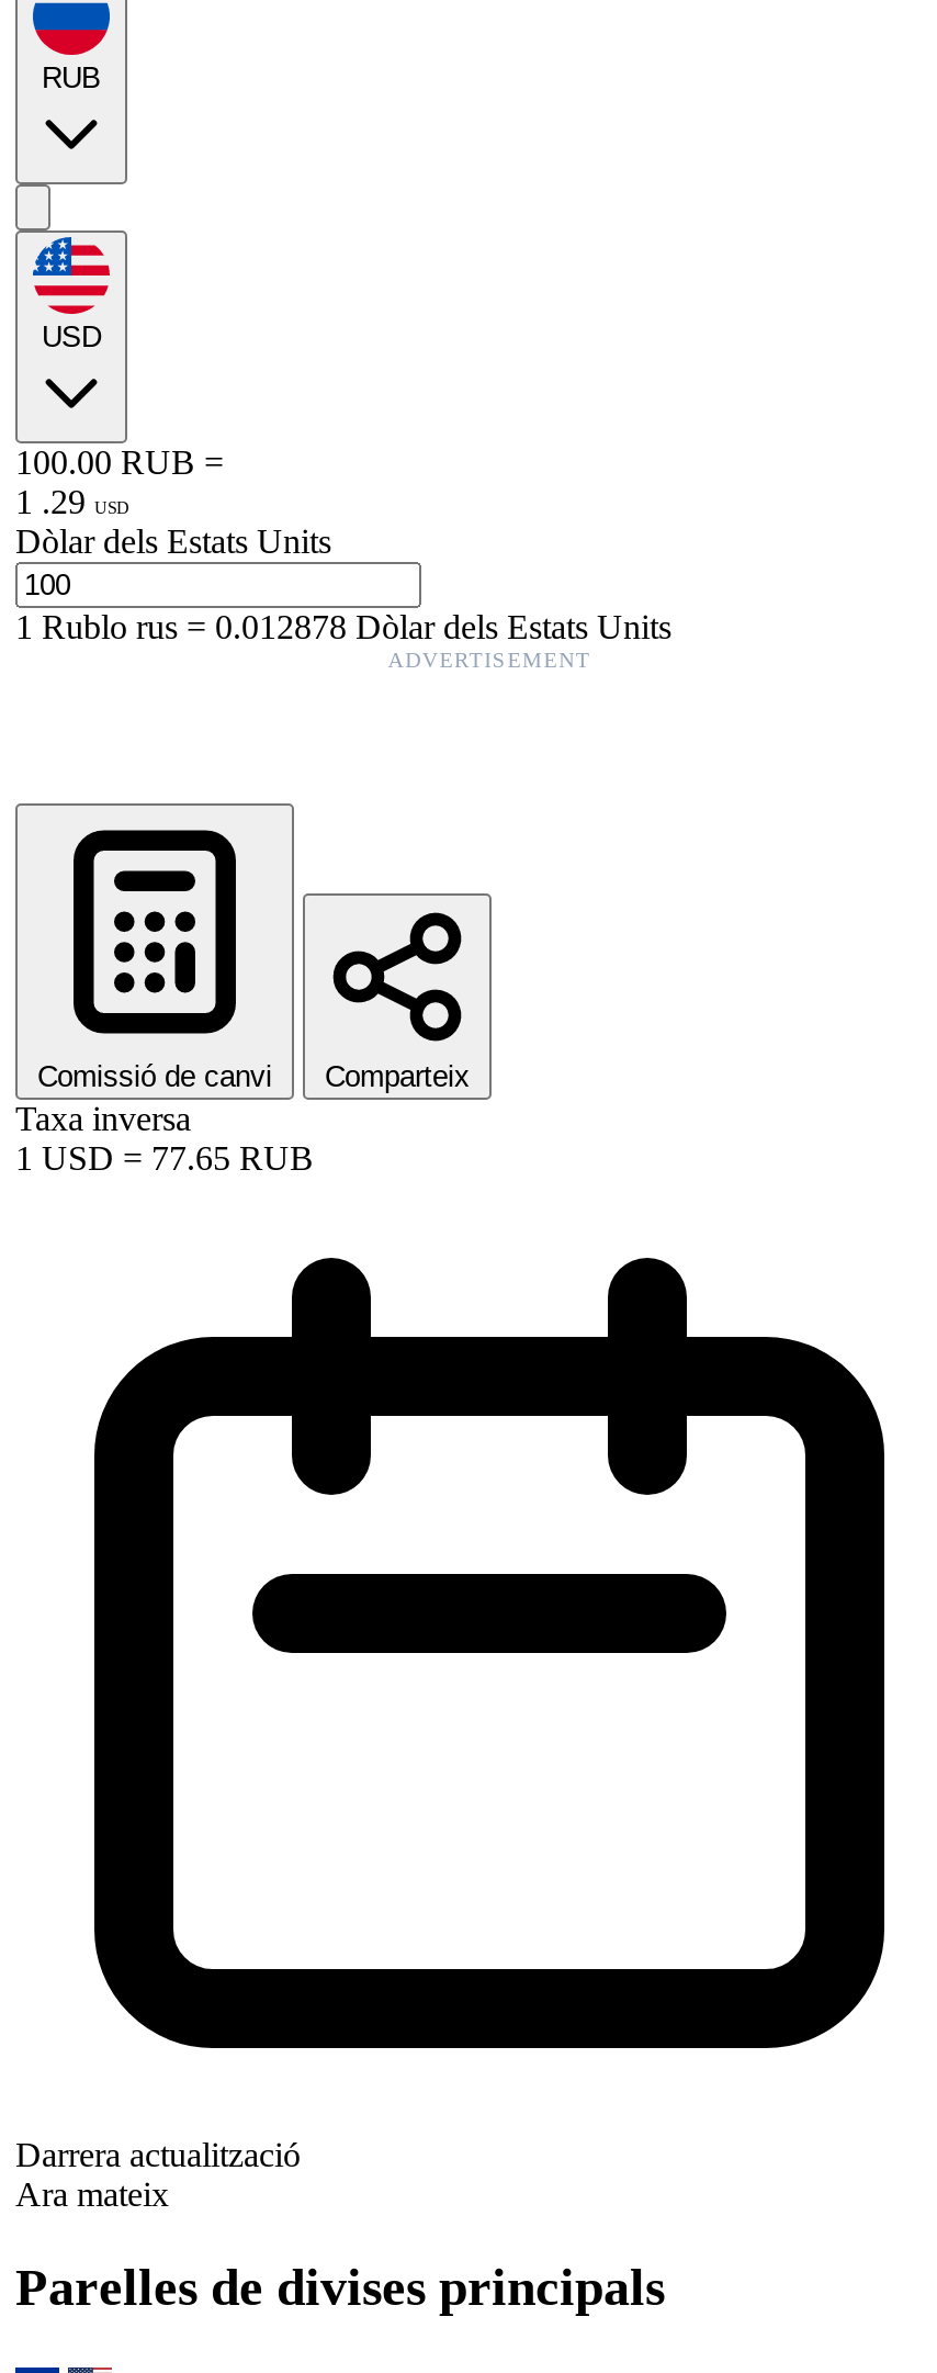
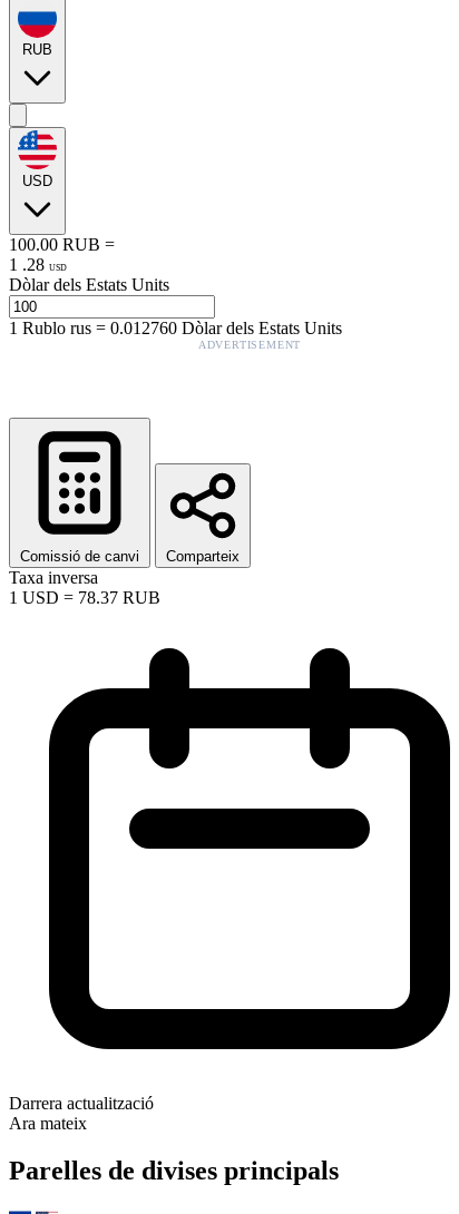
[15,483,129,520] 1 . 29 USD -> [9,255,67,274] 1 . 28 USD
[15,608,671,645] 1Rublo rus=0.012878 Dòlar dels Estats Units -> [9,318,342,337] 1Rublo rus=0.012760 Dòlar dels Estats Units
[15,1139,314,1176] 1 USD = 77.65 RUB -> [9,588,160,607] 1 USD = 78.37 RUB

